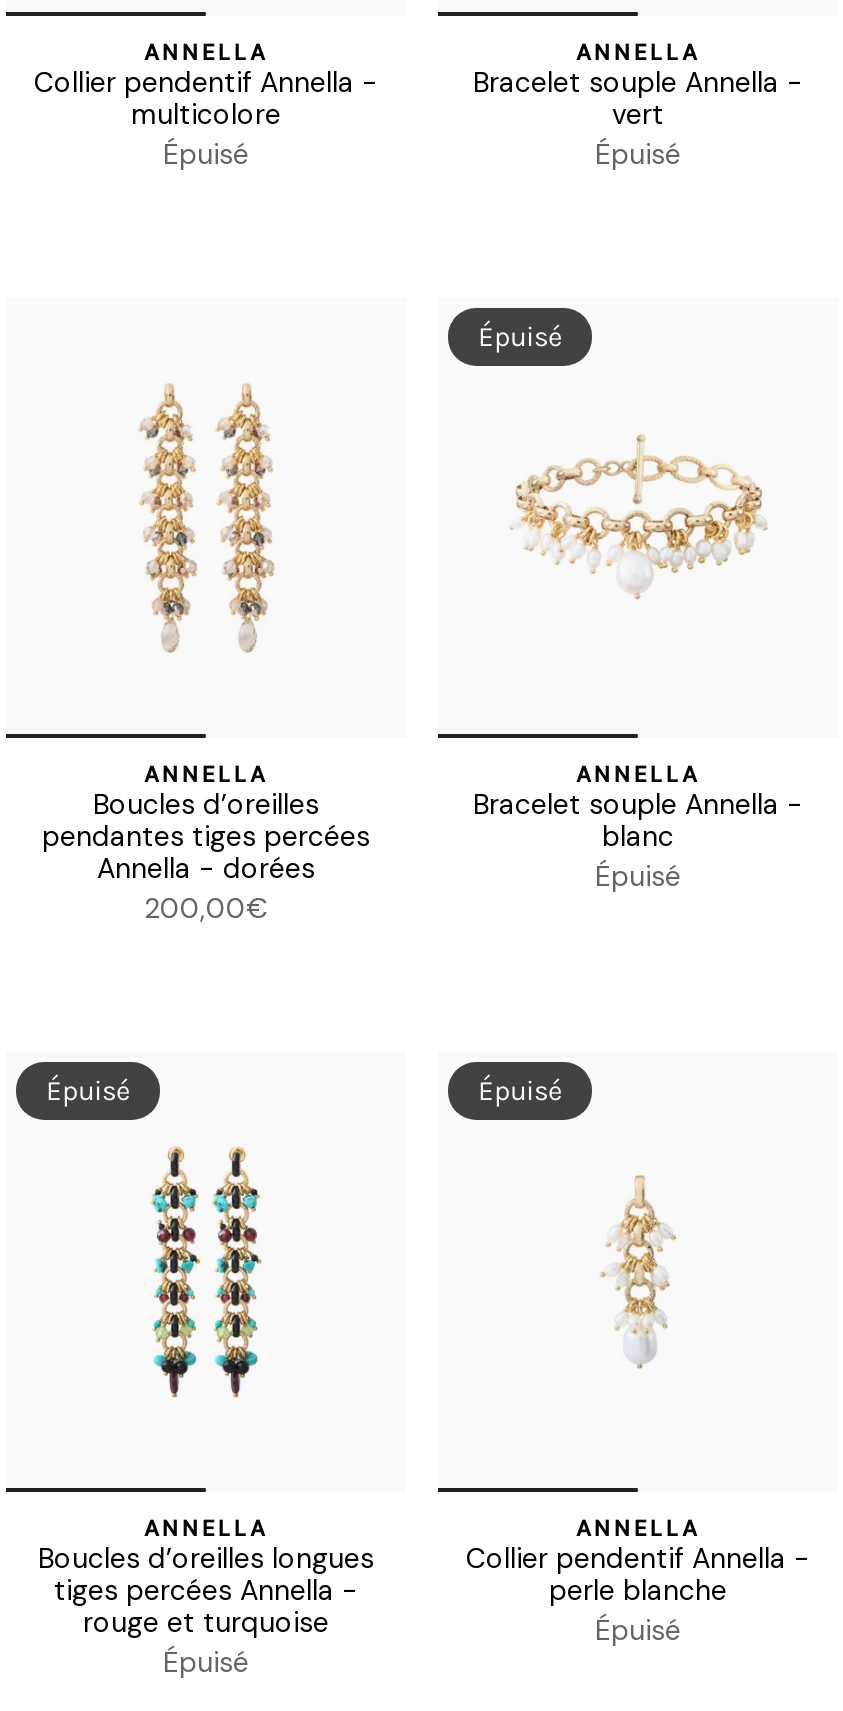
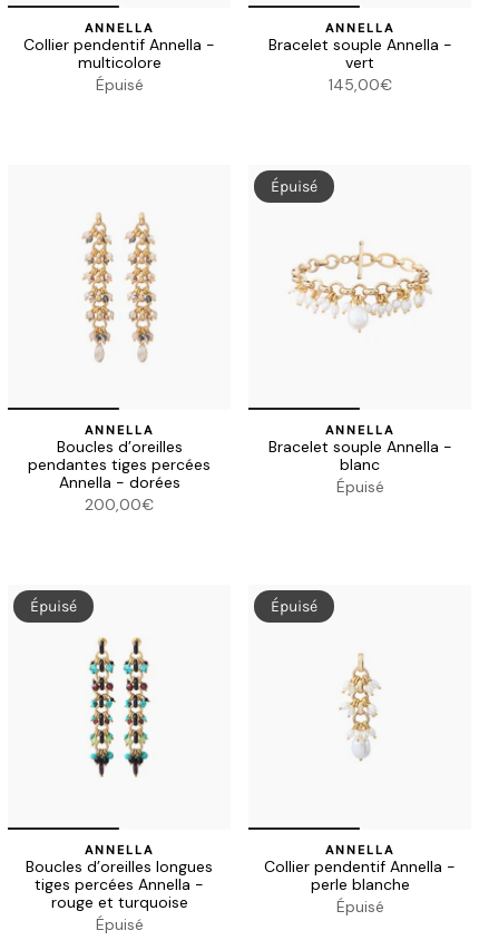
[595,135,681,171] Épuisé -> [328,74,392,94] 145,00€

